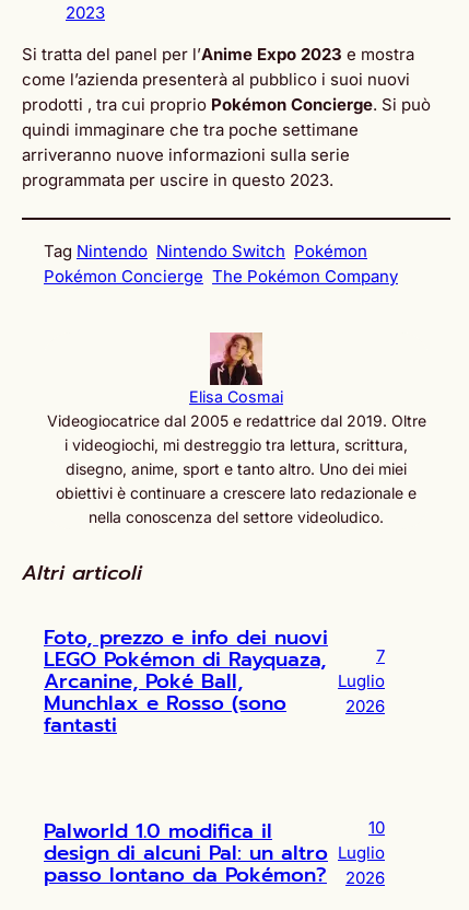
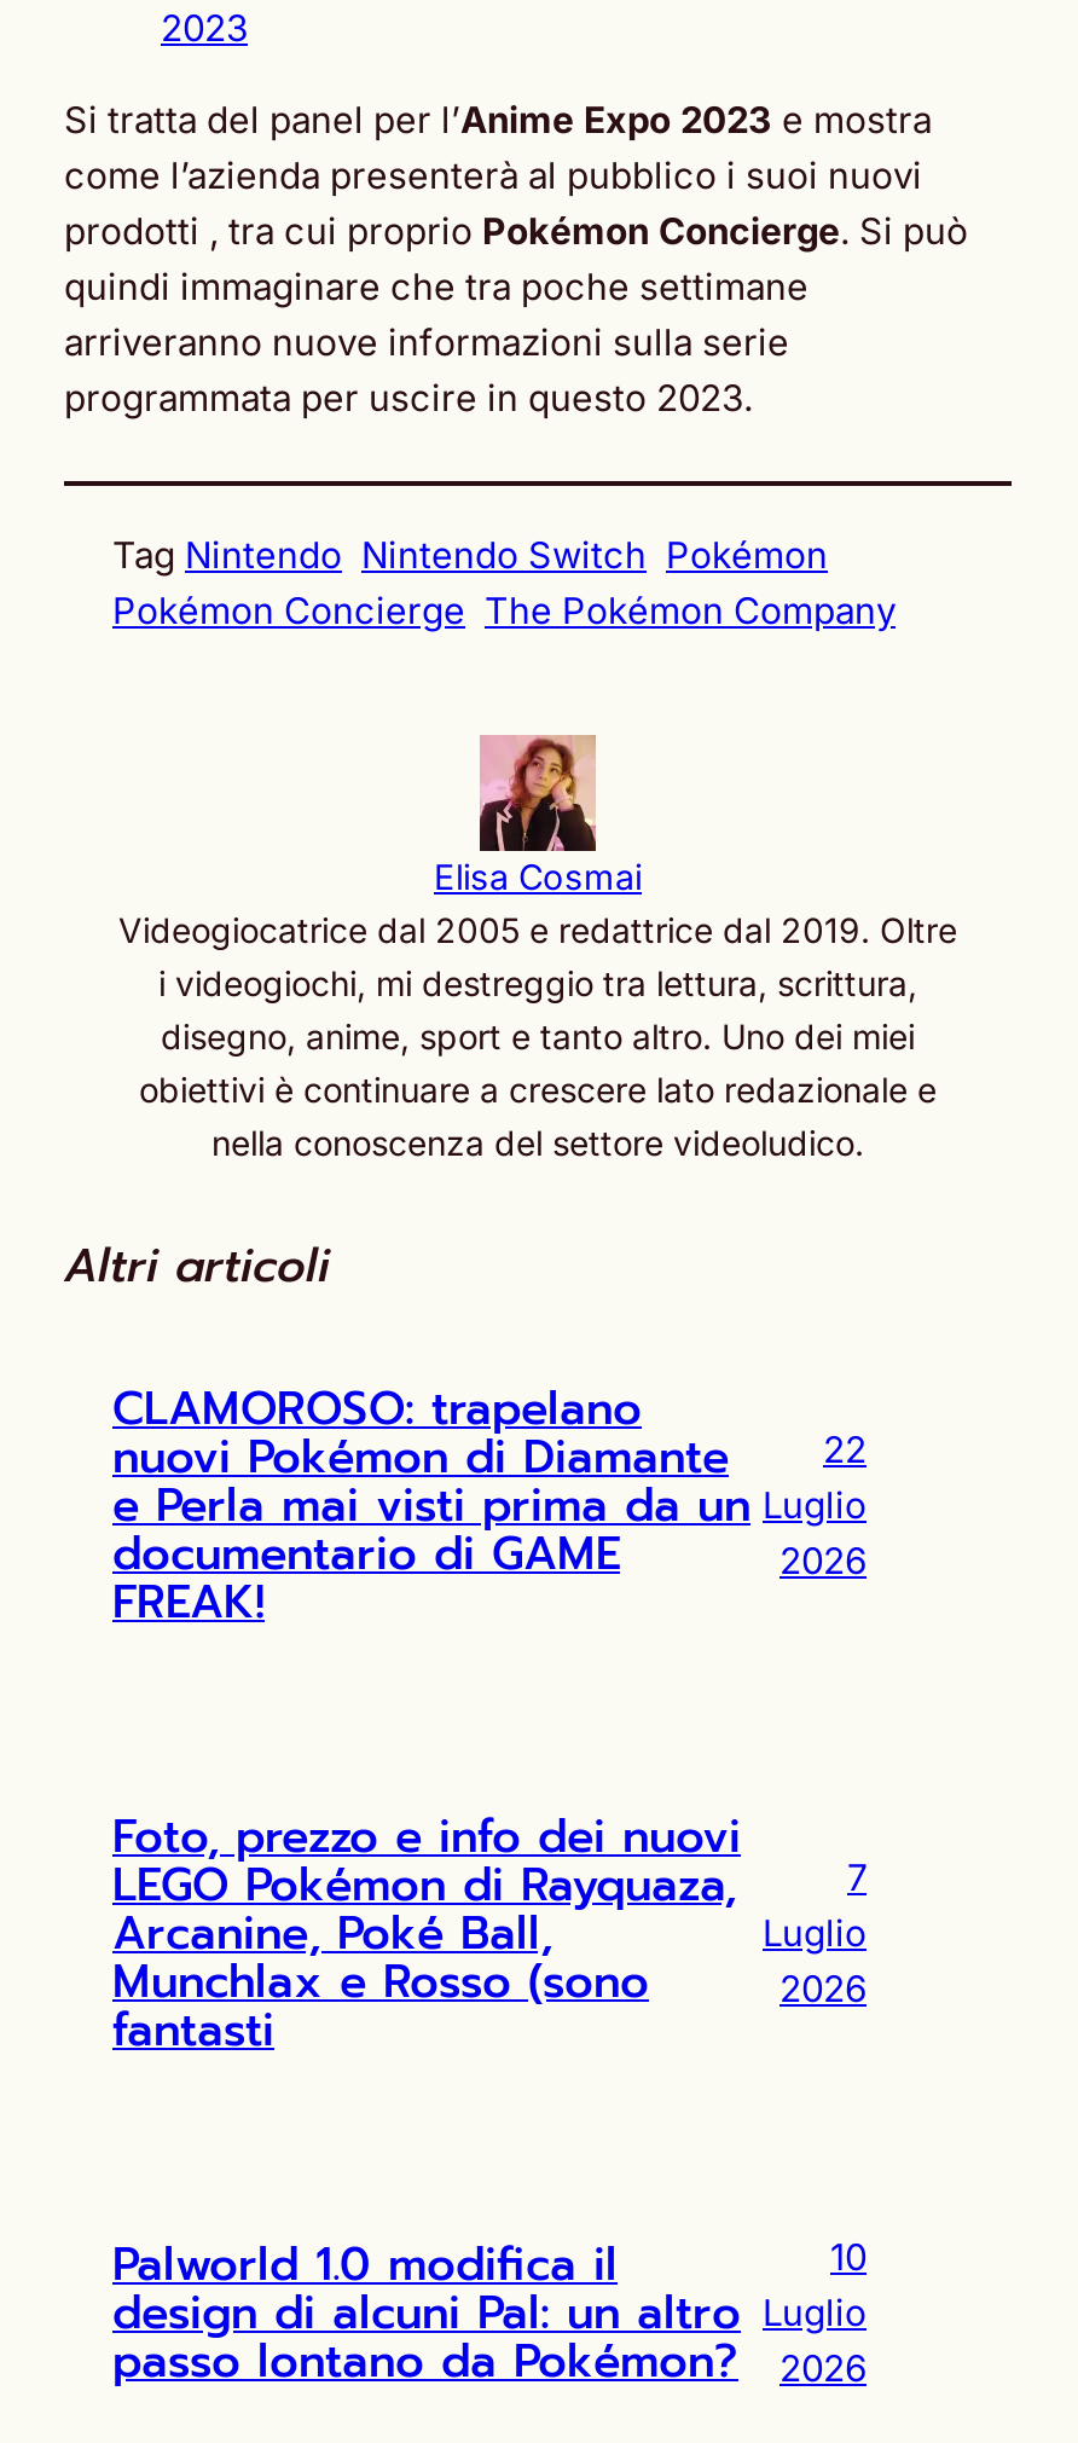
none -> [112,1375,750,1636] CLAMOROSO: trapelano | nuovi Pokémon di Diamante | e Perla mai visti prima da un | documentario di GAME | FREAK!
none -> [763,1427,867,1584] 22 | Luglio | 2026

